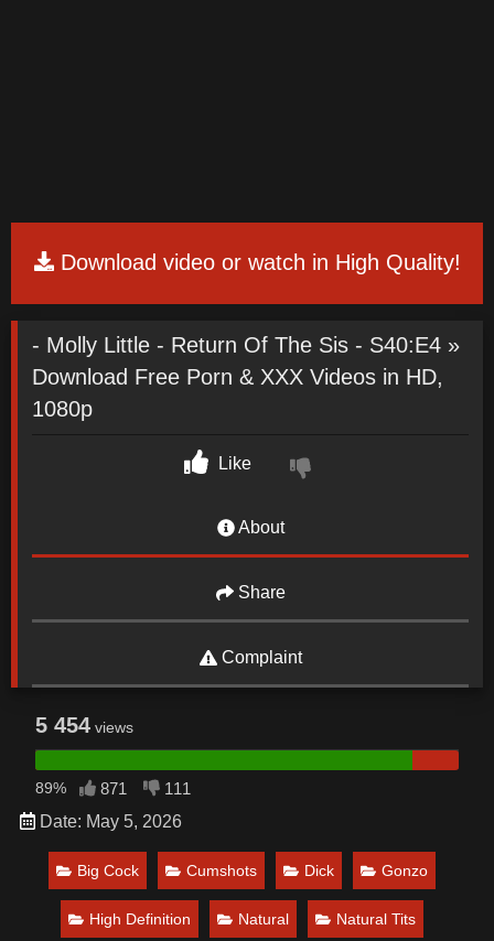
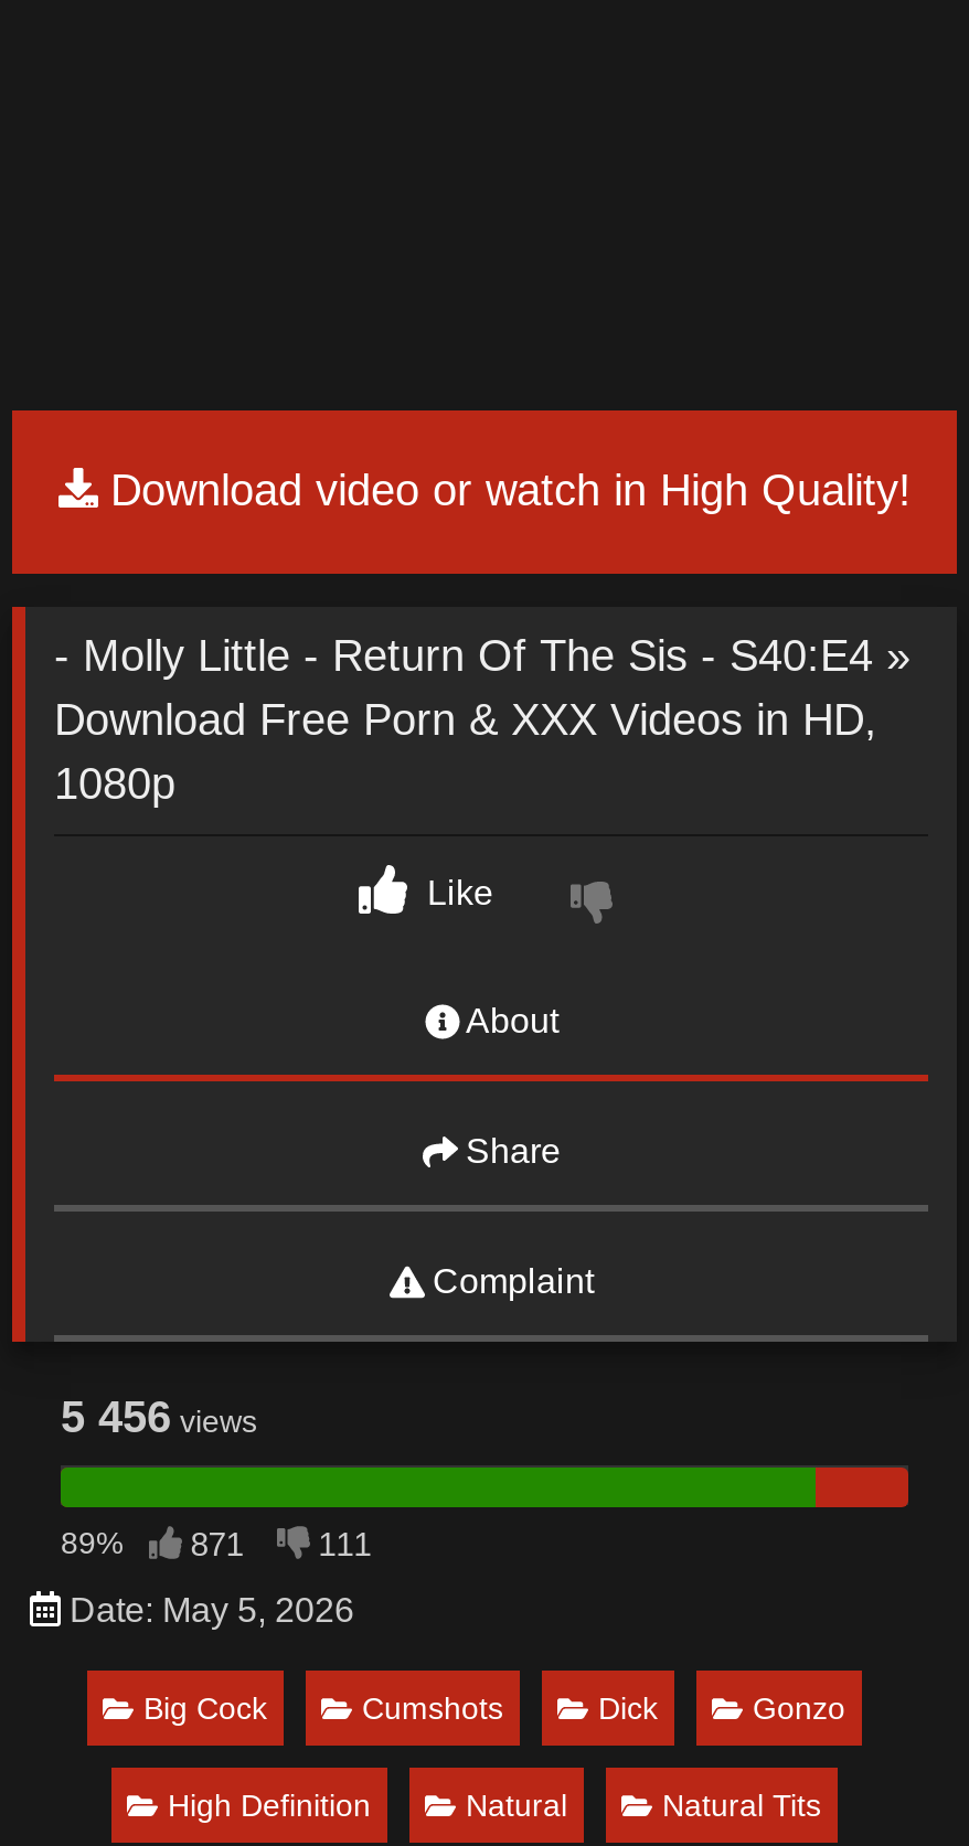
[35,713,133,737] 5 454 views -> [61,1392,257,1440] 5 456 views

